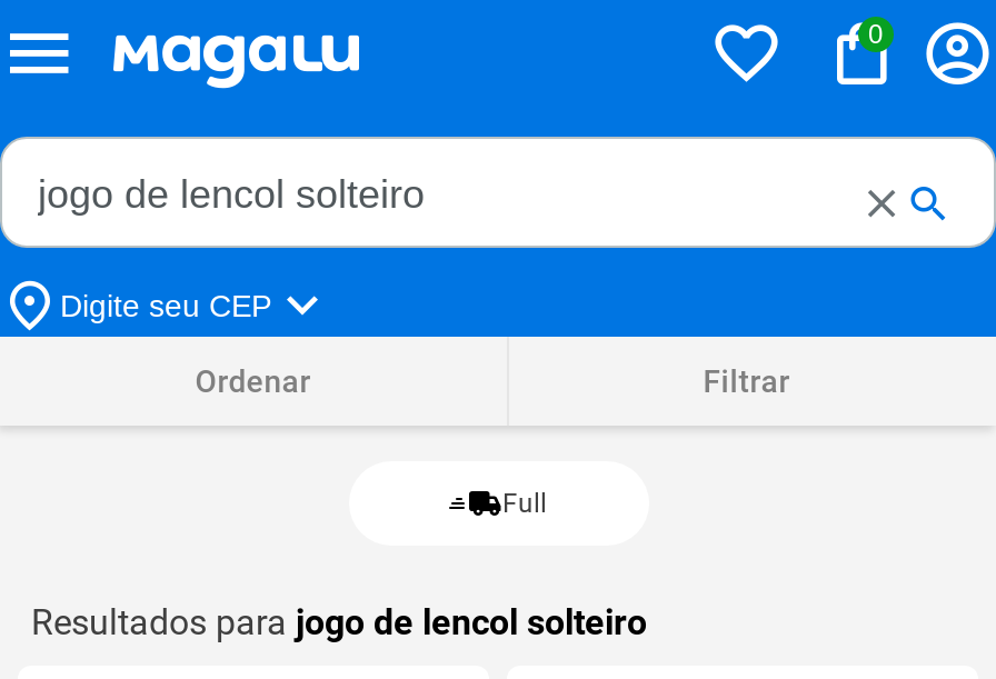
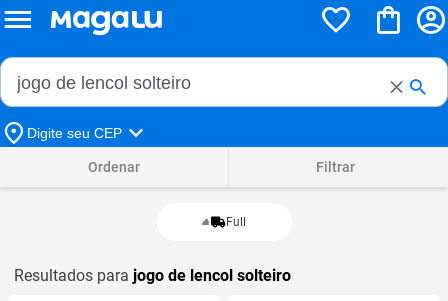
[868,19,884,50] 0 -> none

